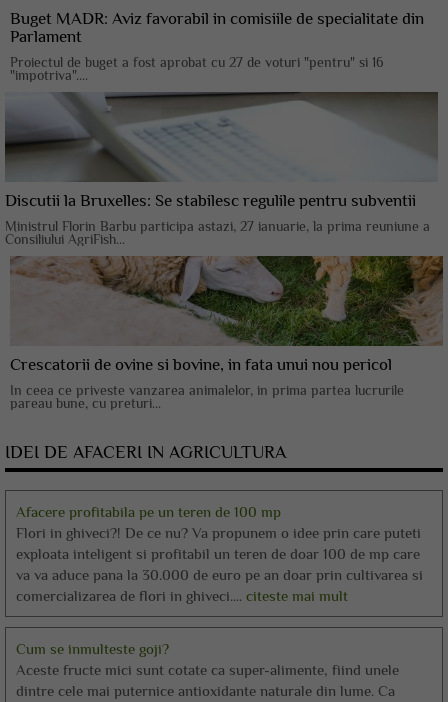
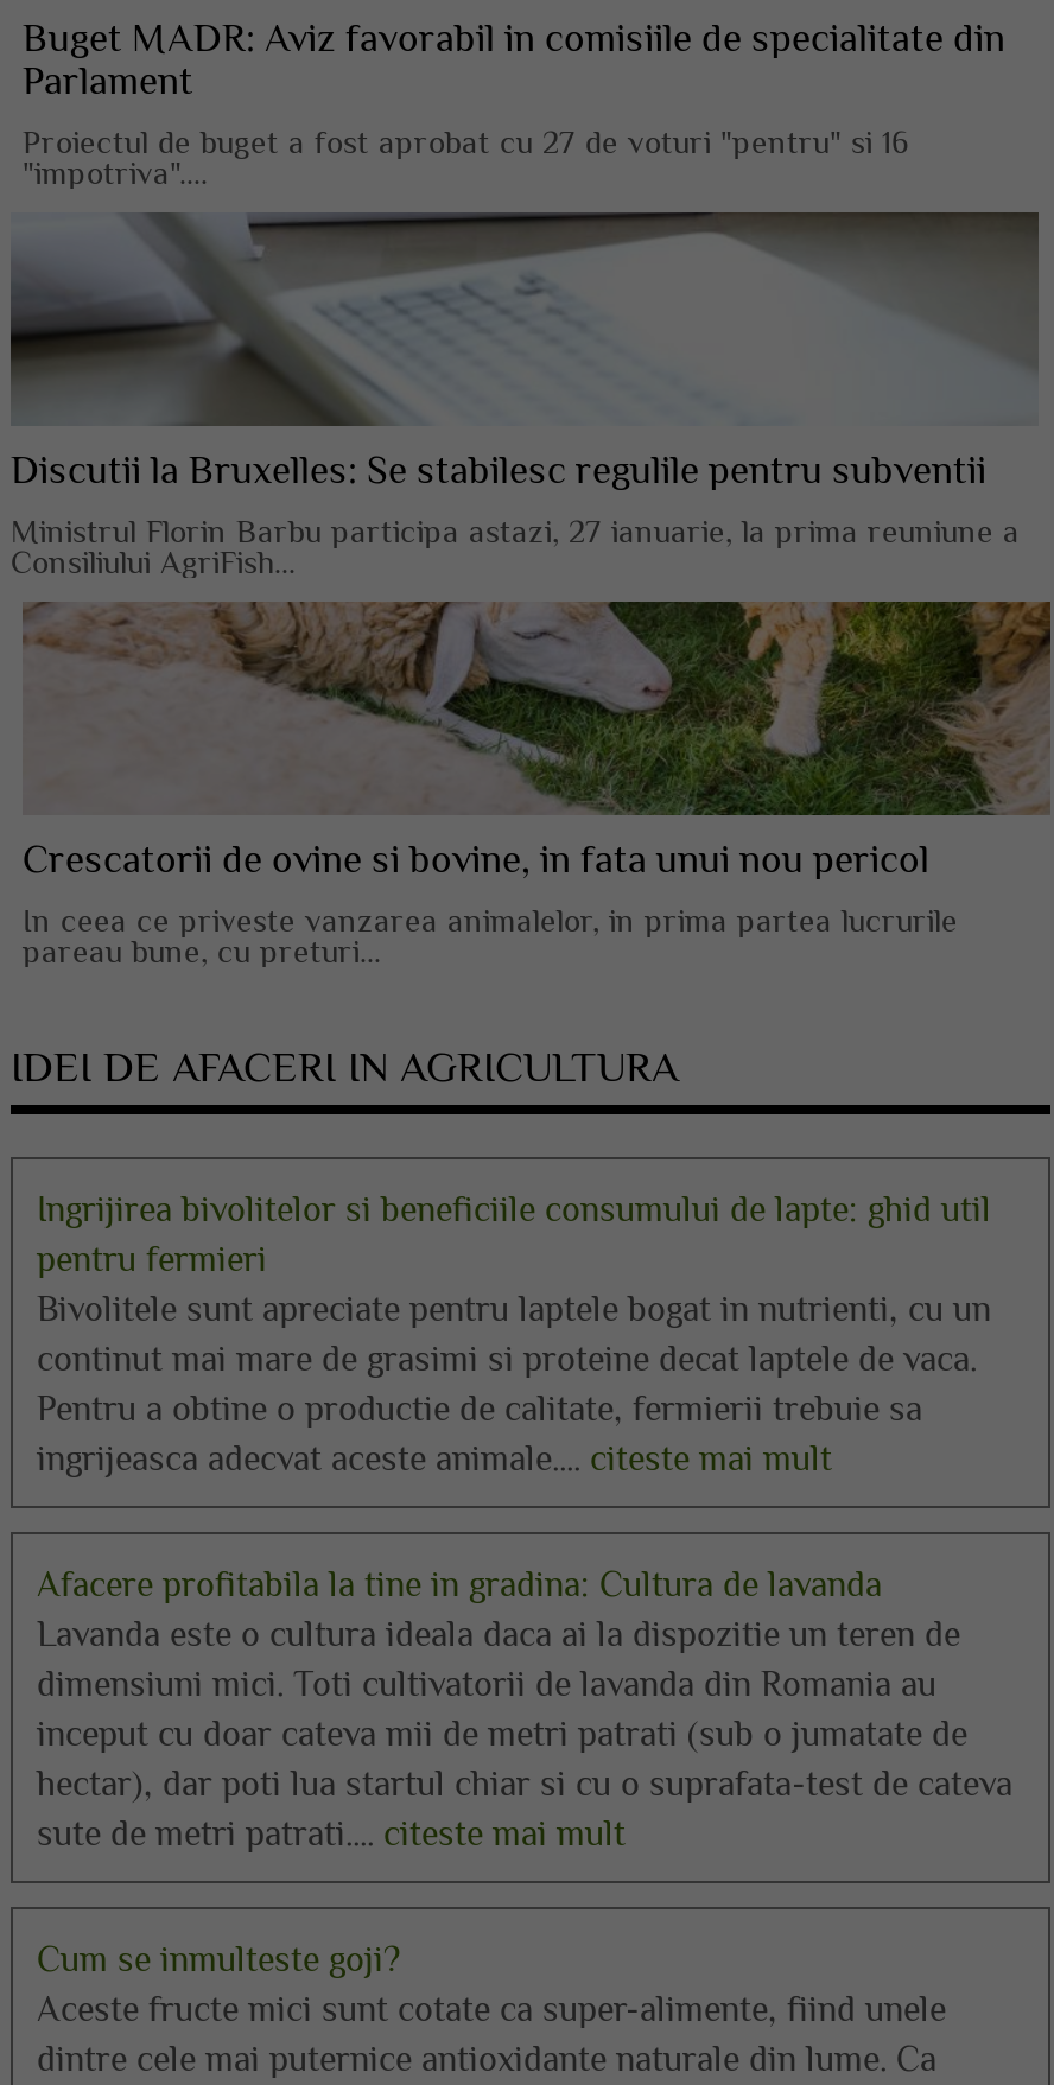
[16,503,423,604] Afacere profitabila pe un teren de 100 mp | Flori in ghiveci?! De ce nu? Va propunem o idee prin care puteti | exploata inteligent si profitabil un teren de doar 100 de mp care | va va aduce pana la 30.000 de euro pe an doar prin cultivarea si | comercializarea de flori in ghiveci.... citeste mai mult -> [37,1188,1012,1852] Ingrijirea bivolitelor si beneficiile consumului de lapte: ghid util | pentru fermieri | Bivolitele sunt apreciate pentru laptele bogat in nutrienti, cu un | continut mai mare de grasimi si proteine decat laptele de vaca. | Pentru a obtine o productie de calitate, fermierii trebuie sa | ingrijeasca adecvat aceste animale.... citeste mai mult | Afacere profitabila la tine in gradina: Cultura de lavanda | Lavanda este o cultura ideala daca ai la dispozitie un teren de | dimensiuni mici. Toti cultivatorii de lavanda din Romania au | inceput cu doar cateva mii de metri patrati (sub o jumatate de | hectar), dar poti lua startul chiar si cu o suprafata-test de cateva | sute de metri patrati.... citeste mai mult

